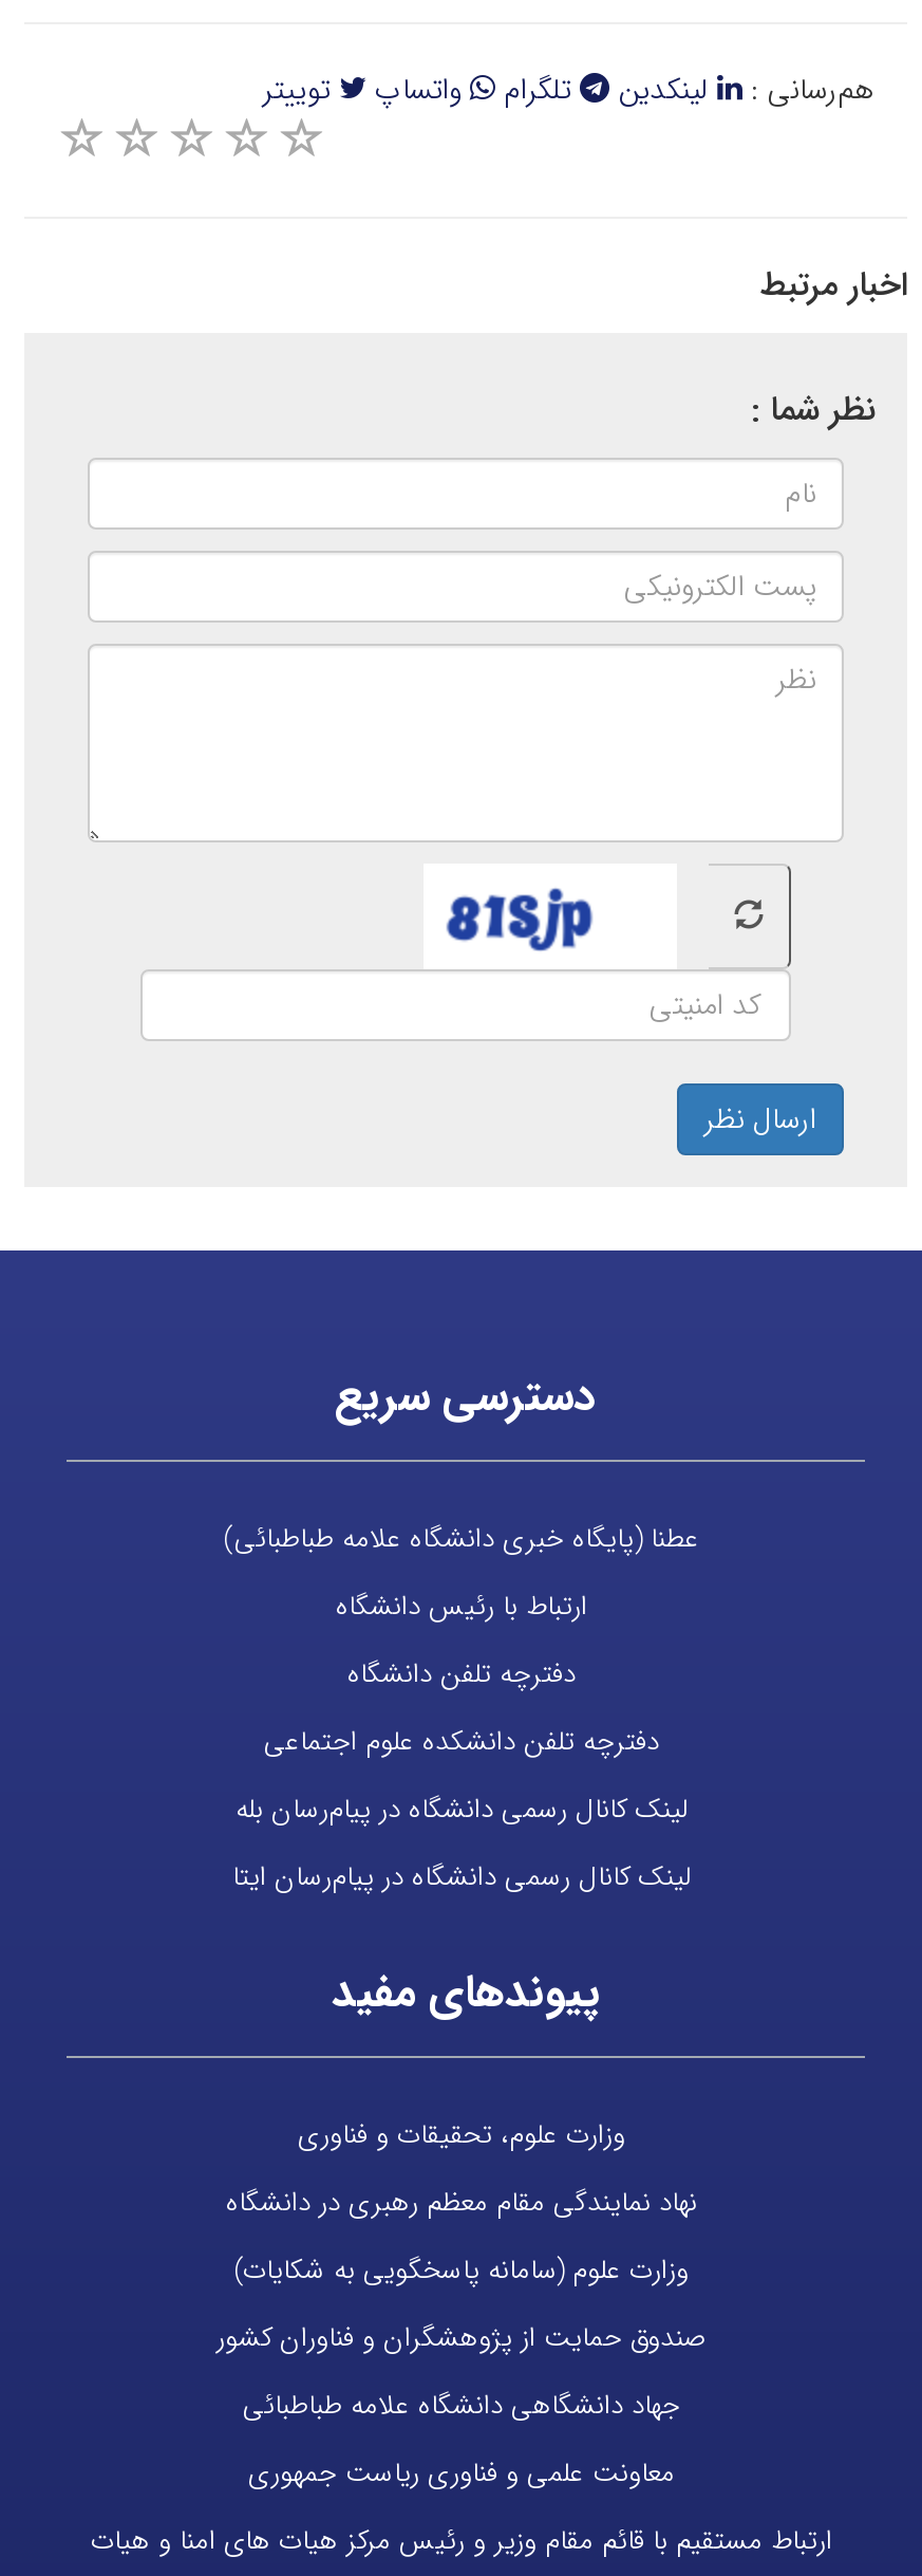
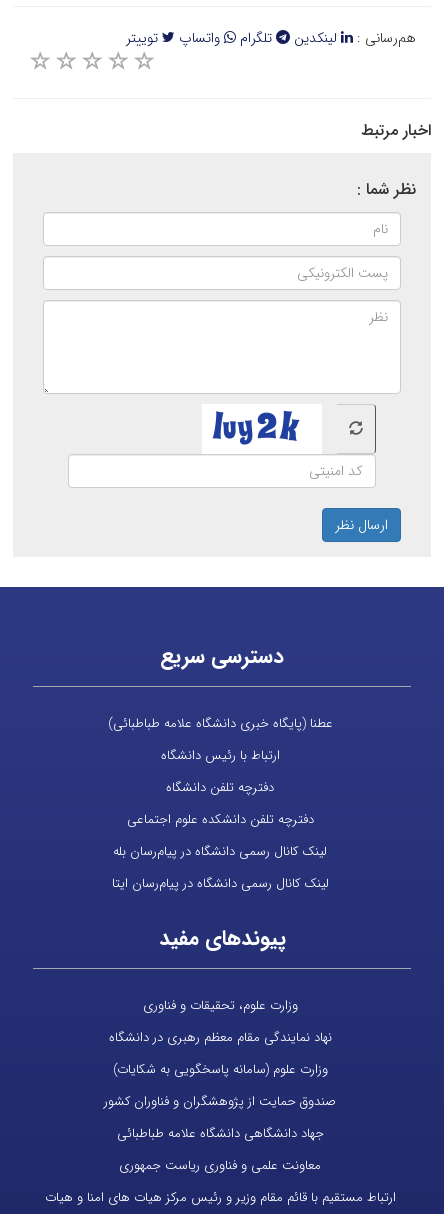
[451,878,628,952] [image] -> [215,410,300,446] [image]

